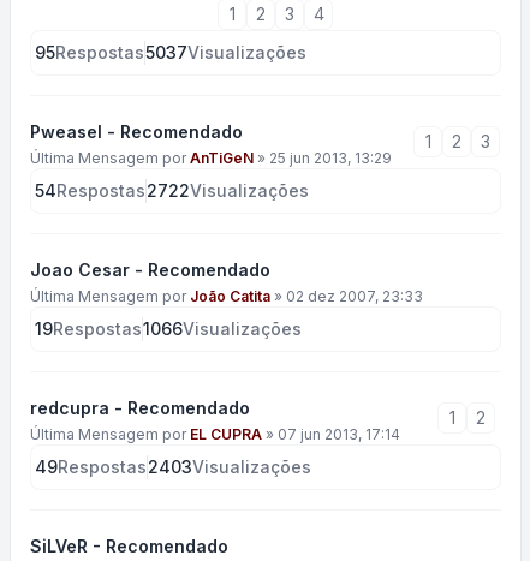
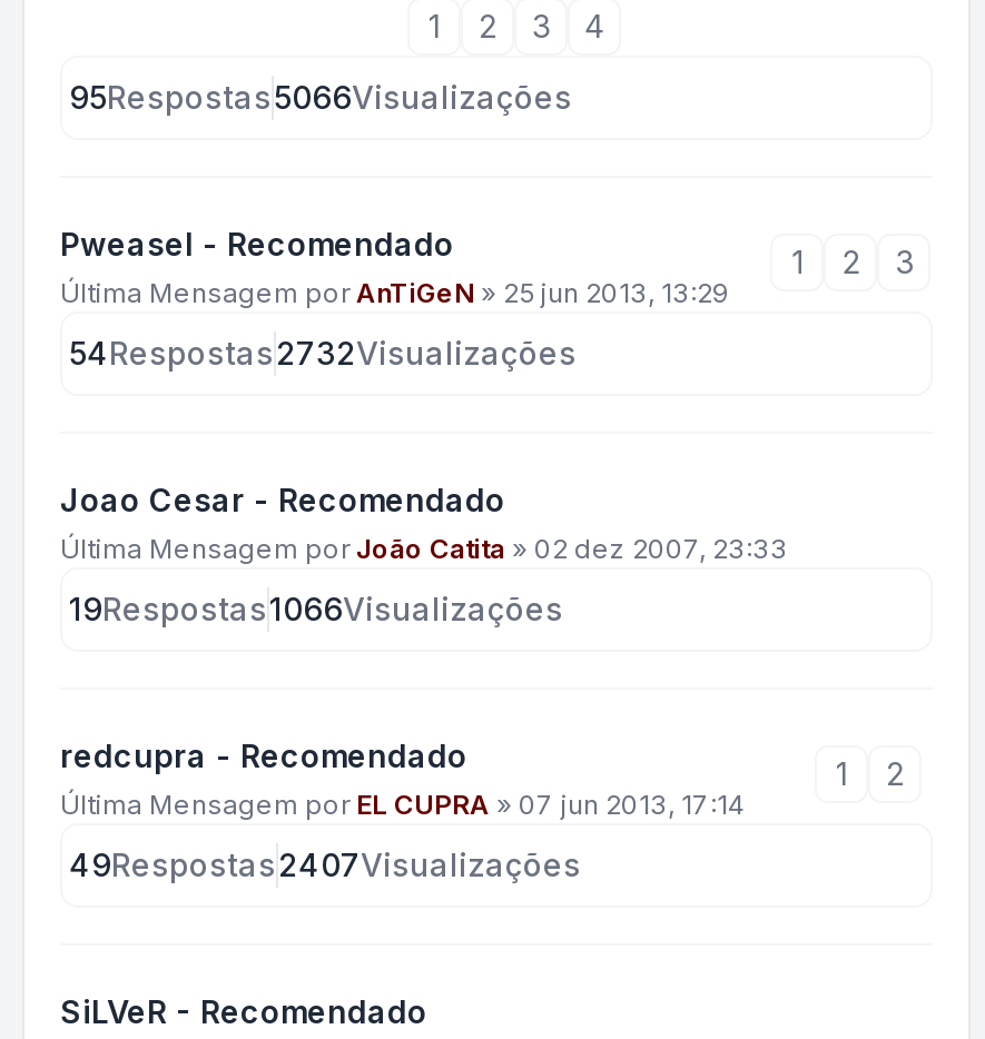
[35,42,306,62] 95Respostas 5037Visualizações -> [69,78,572,116] 95Respostas 5066Visualizações
[35,180,309,201] 54Respostas 2722Visualizações -> [69,334,577,372] 54Respostas 2732Visualizações
[35,456,311,477] 49Respostas 2403Visualizações -> [69,845,581,883] 49Respostas 2407Visualizações

